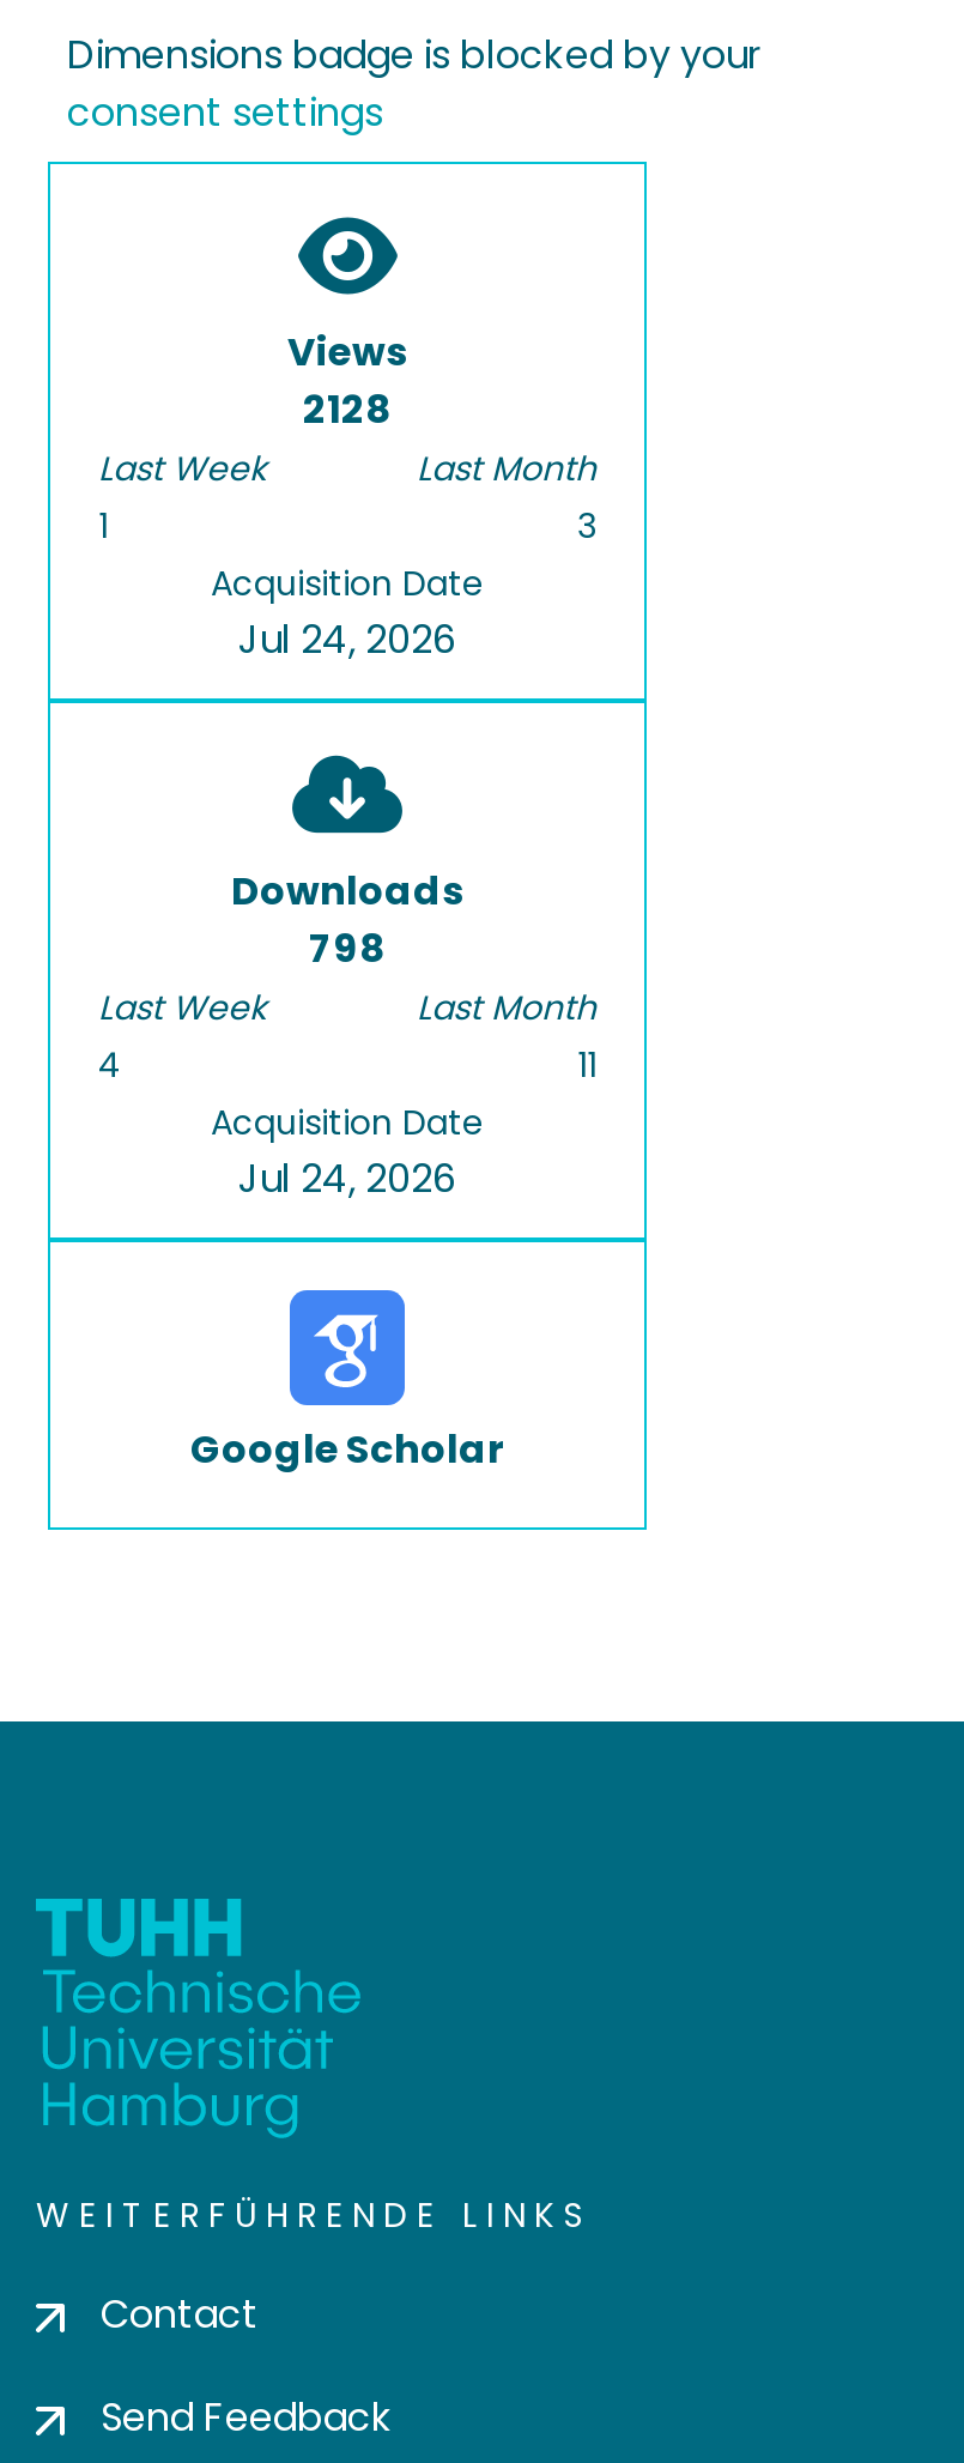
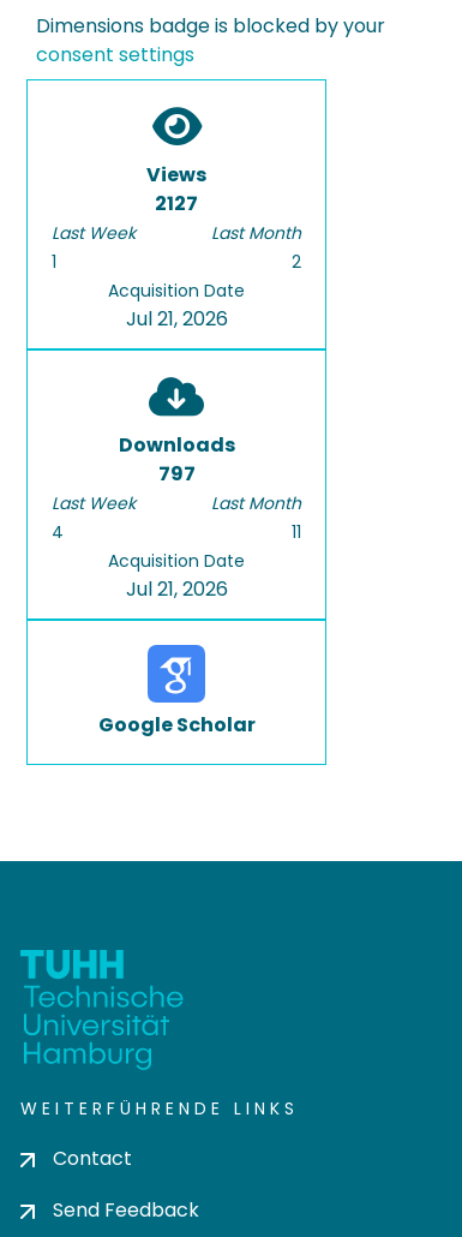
[303,382,392,437] 2128 -> [155,190,198,217] 2127
[577,502,596,550] 3 -> [292,250,301,274] 2
[238,612,456,667] Jul 24, 2026 -> [125,305,227,333] Jul 21, 2026
[309,921,386,976] 798 -> [158,460,195,488] 797
[238,1151,456,1206] Jul 24, 2026 -> [125,575,227,603] Jul 21, 2026

